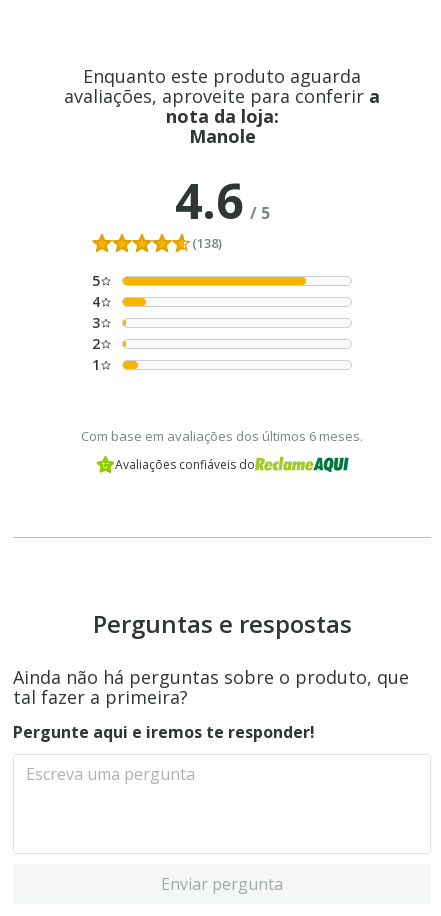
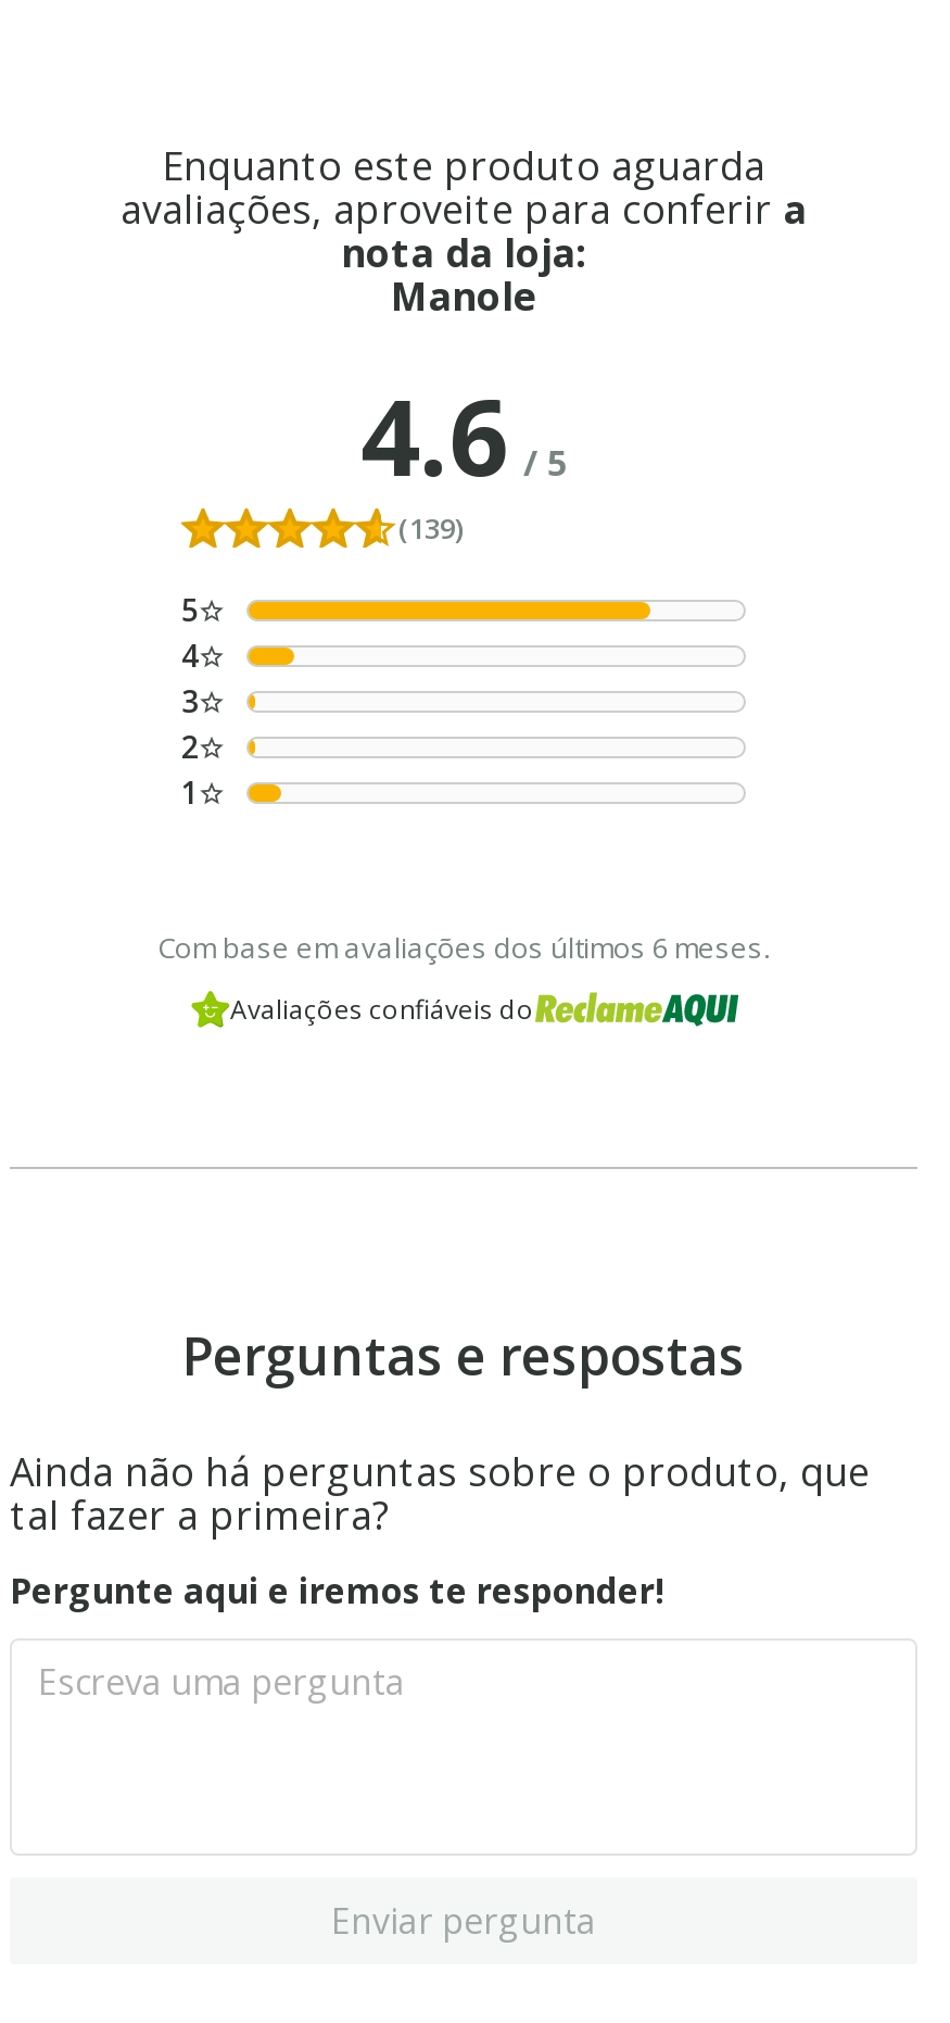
[192,234,222,252] (138) -> [398,508,464,548] (139)

